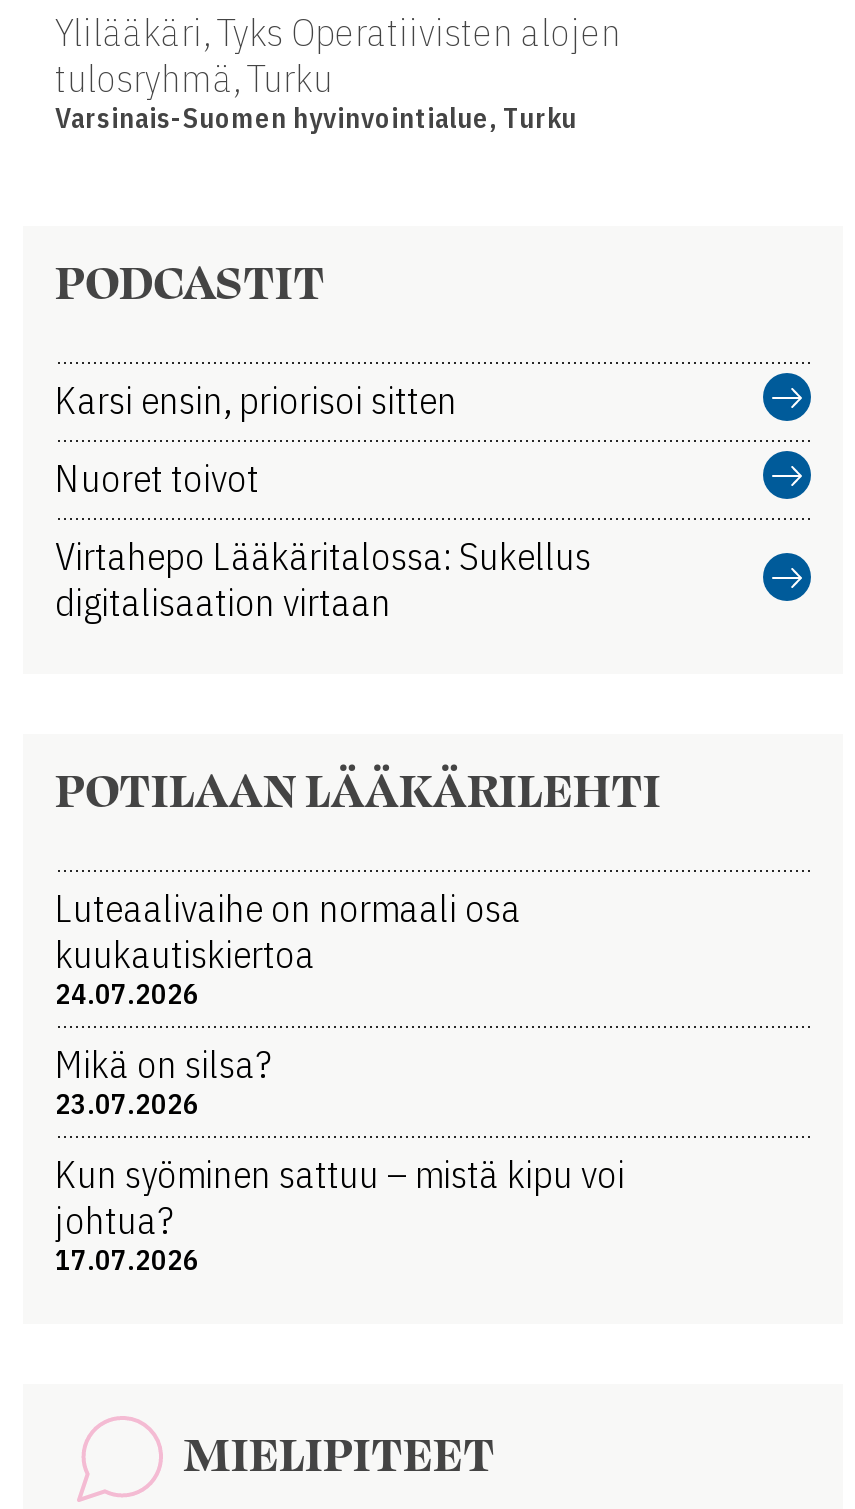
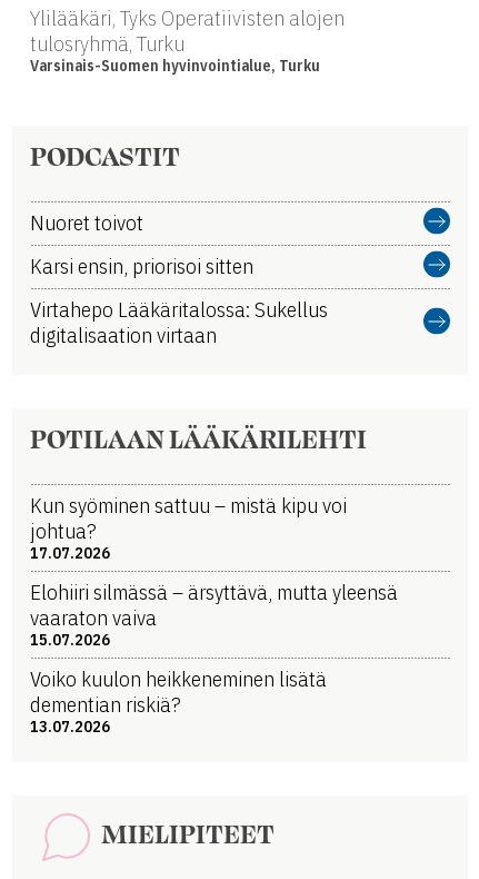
moved [55,376,457,424] -> [30,252,253,279]: Karsi ensin, priorisoi sitten
moved [55,454,259,502] -> [30,209,143,236]: Nuoret toivot
[55,884,521,1122] Luteaalivaihe on normaali osa | kuukautiskiertoa | 24.07.2026 | Mikä on silsa? | 23.07.2026 -> none
moved [55,1150,625,1278] -> [30,492,347,563]: Kun syöminen sattuu – mistä kipu voi | johtua? | 17.07.2026
none -> [30,578,398,736] Elohiiri silmässä – ärsyttävä, mutta yleensä | vaaraton vaiva | 15.07.2026 | Voiko kuulon heikkeneminen lisätä | dementian riskiä? | 13.07.2026

